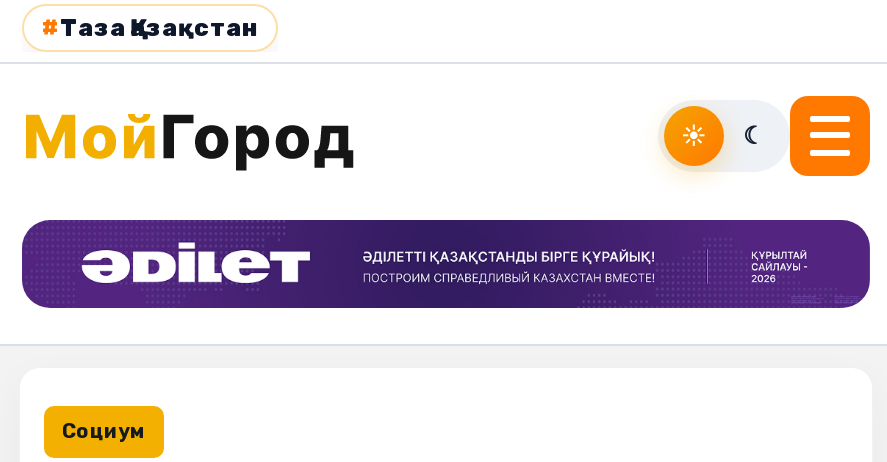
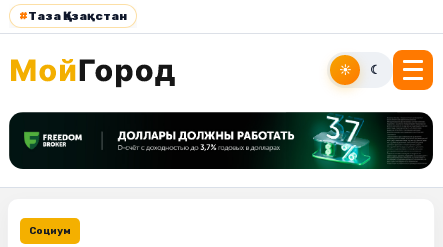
[22,220,872,310] [image] -> [9,112,434,170] [image]

